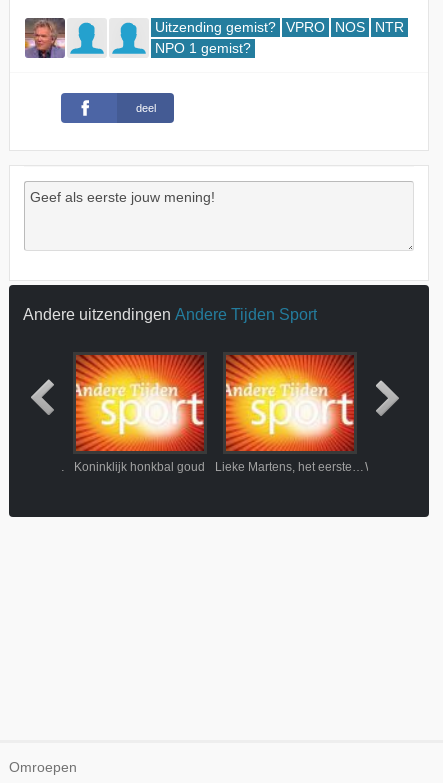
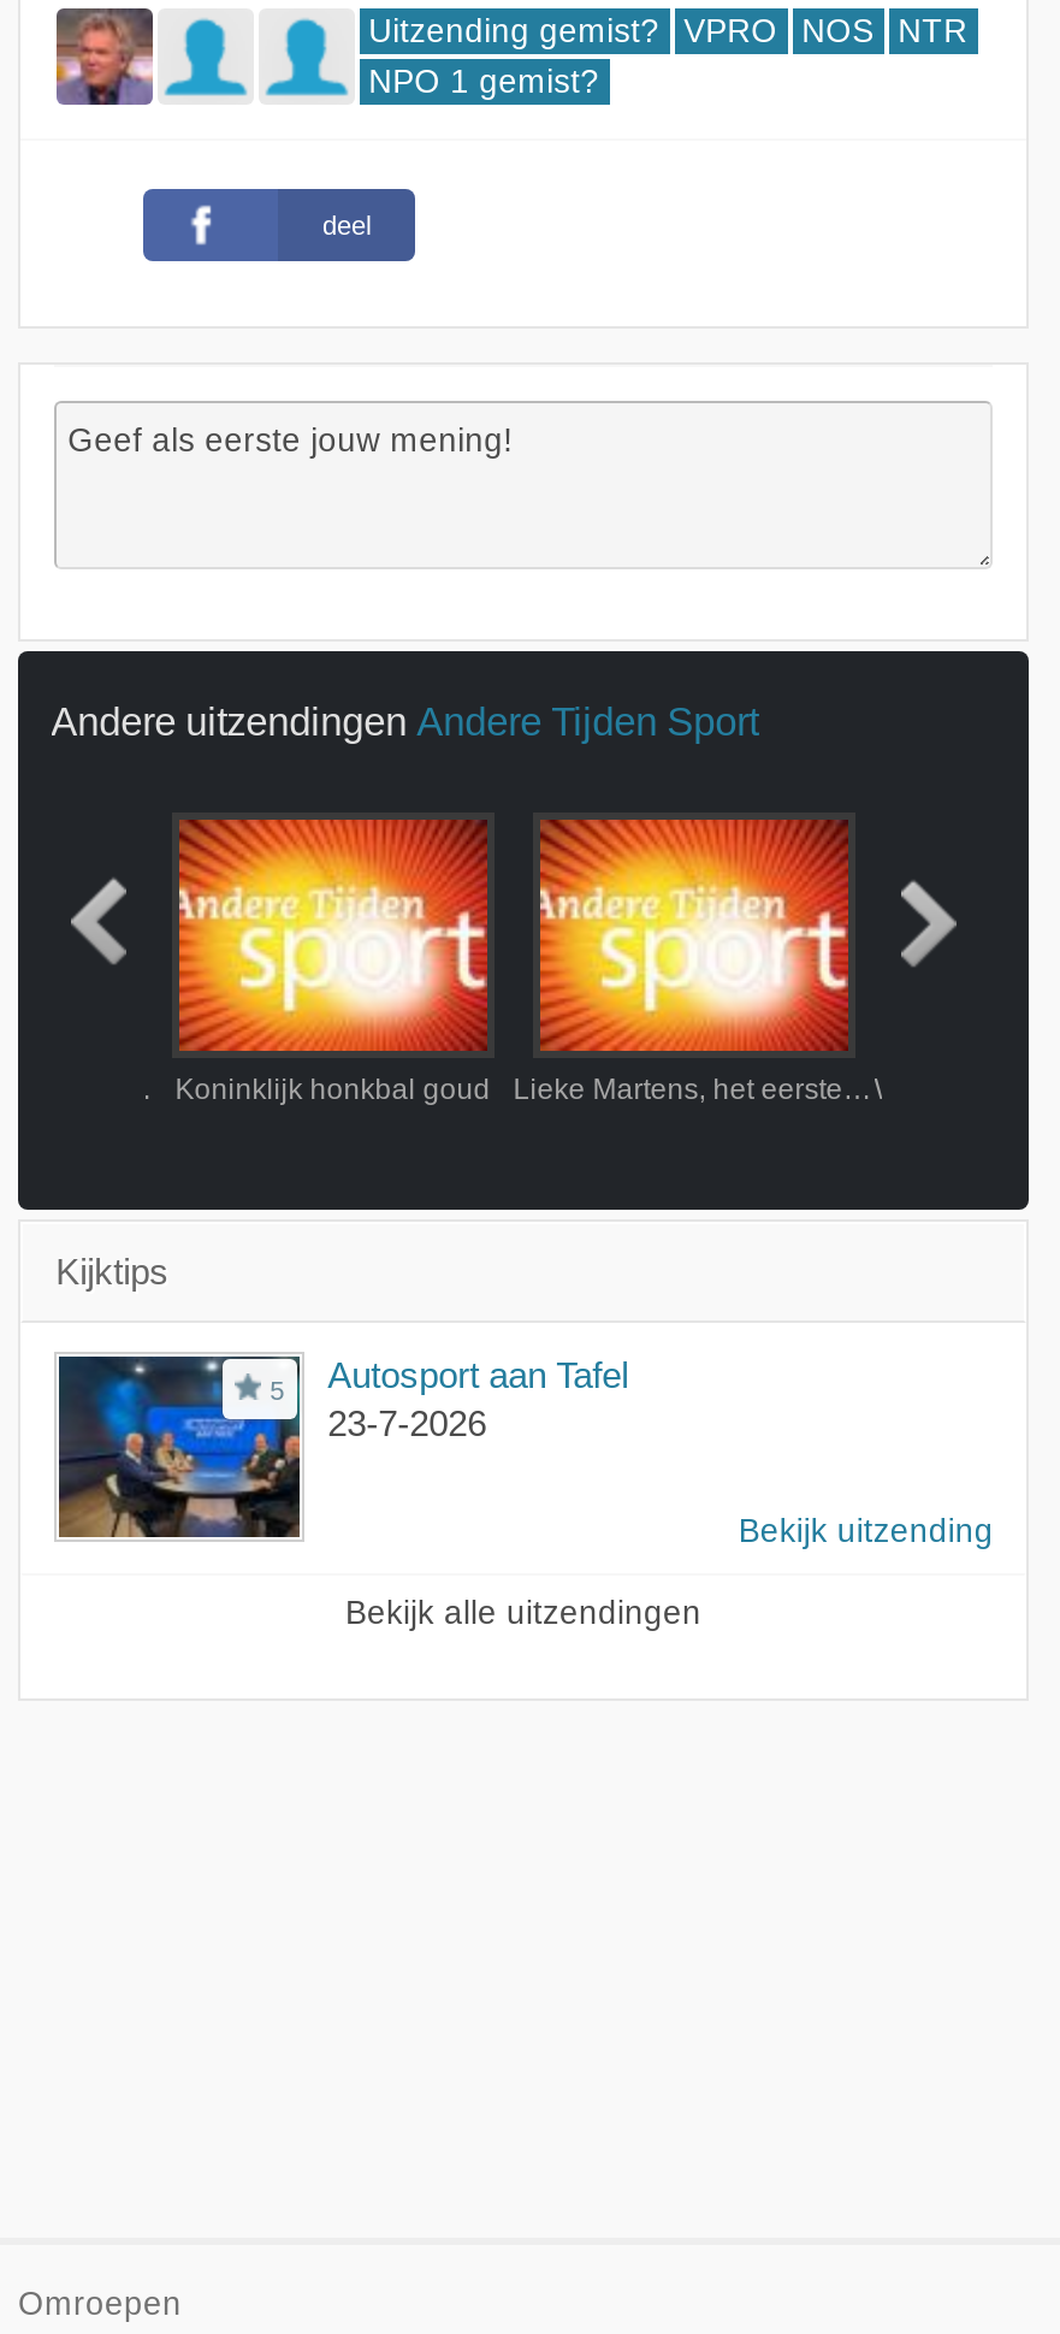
none -> [56,1252,994,1632] [image] | Kijktips | 5 | Autosport aan Tafel | 23-7-2026 | Bekijk uitzending | Bekijk alle uitzendingen

